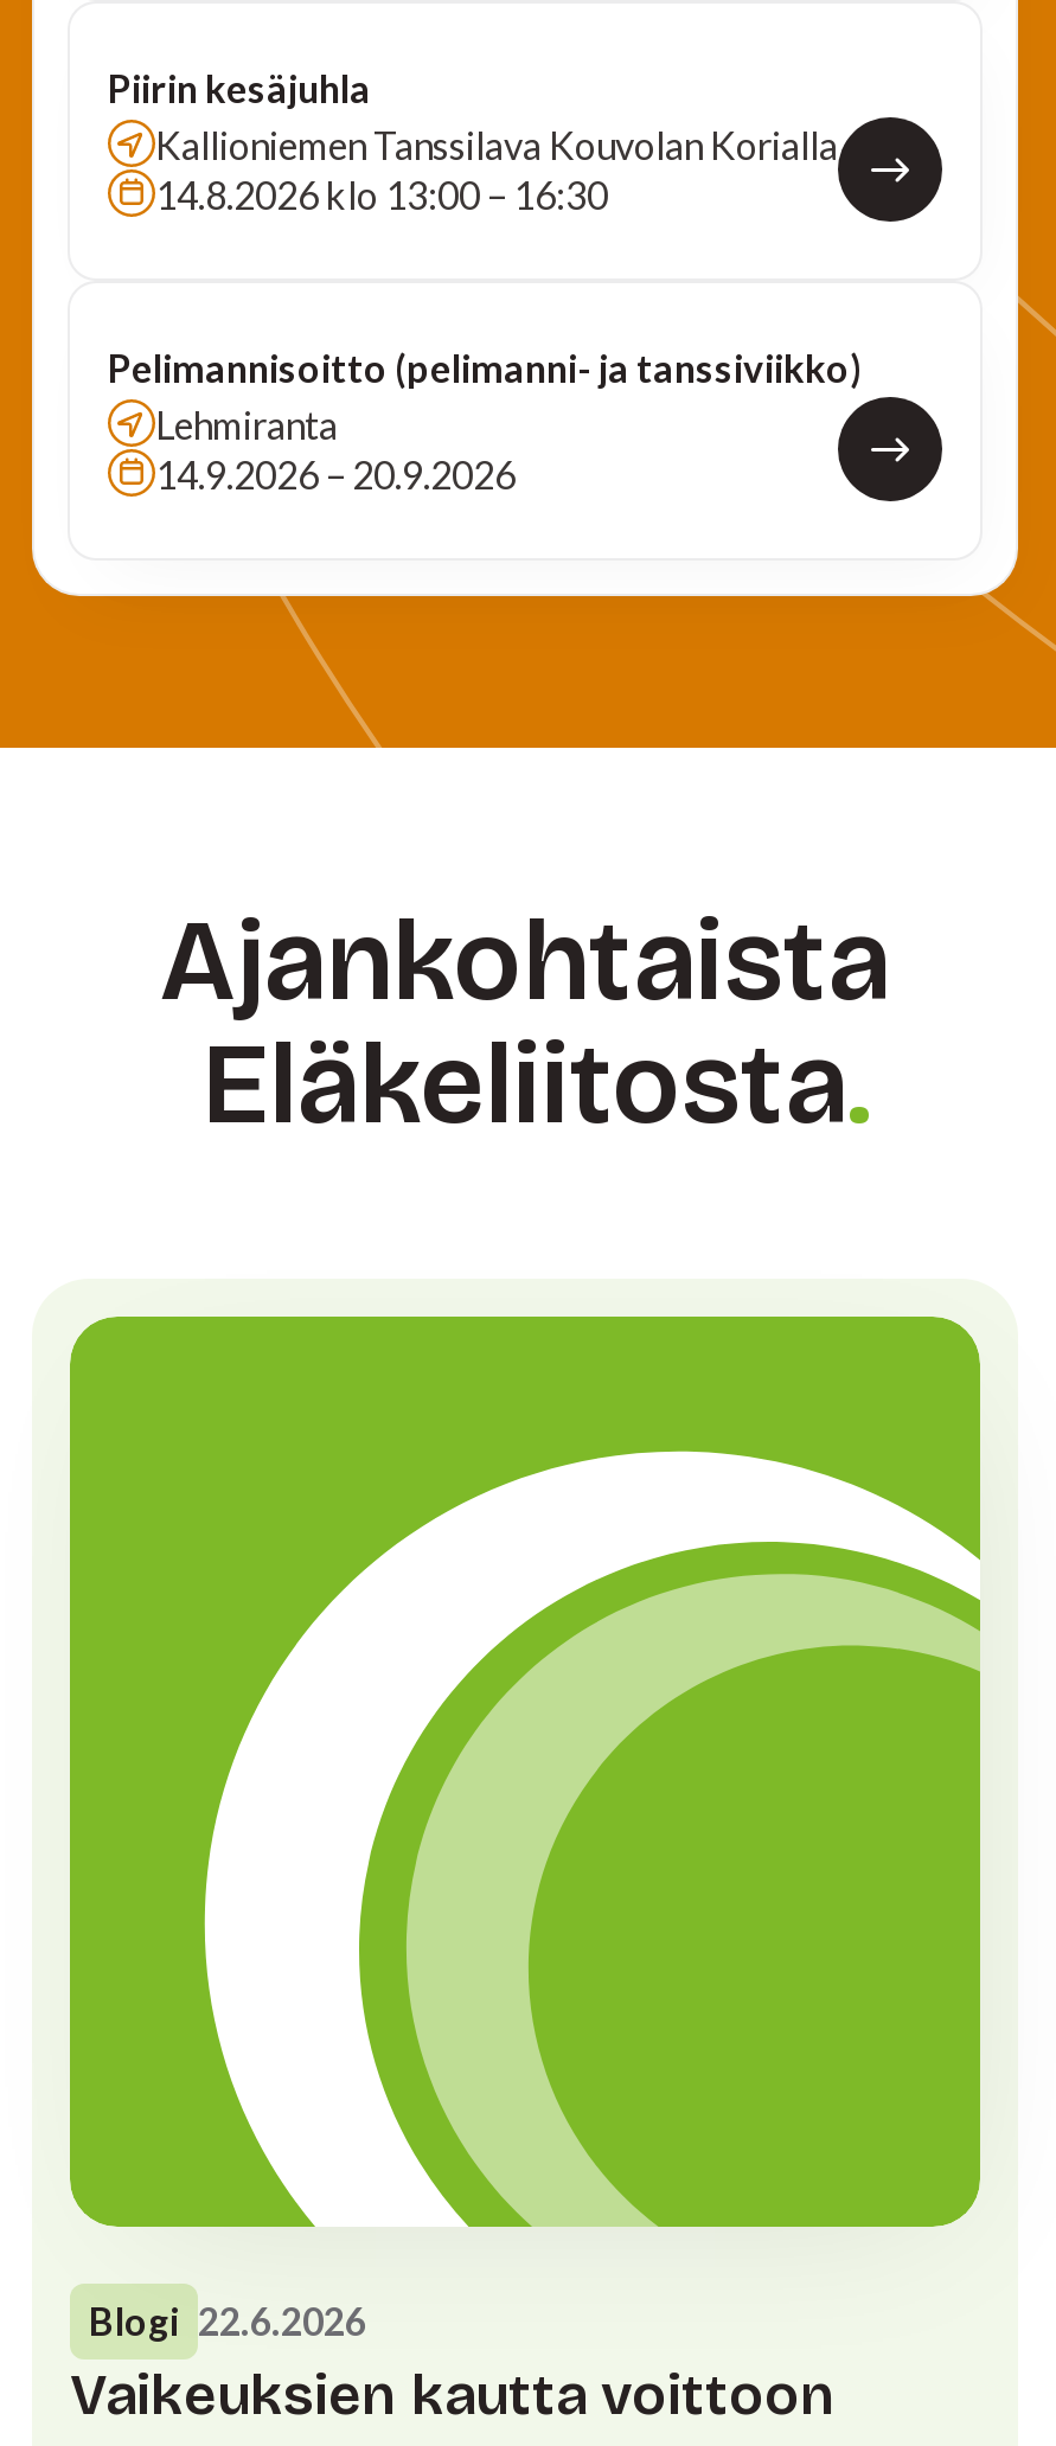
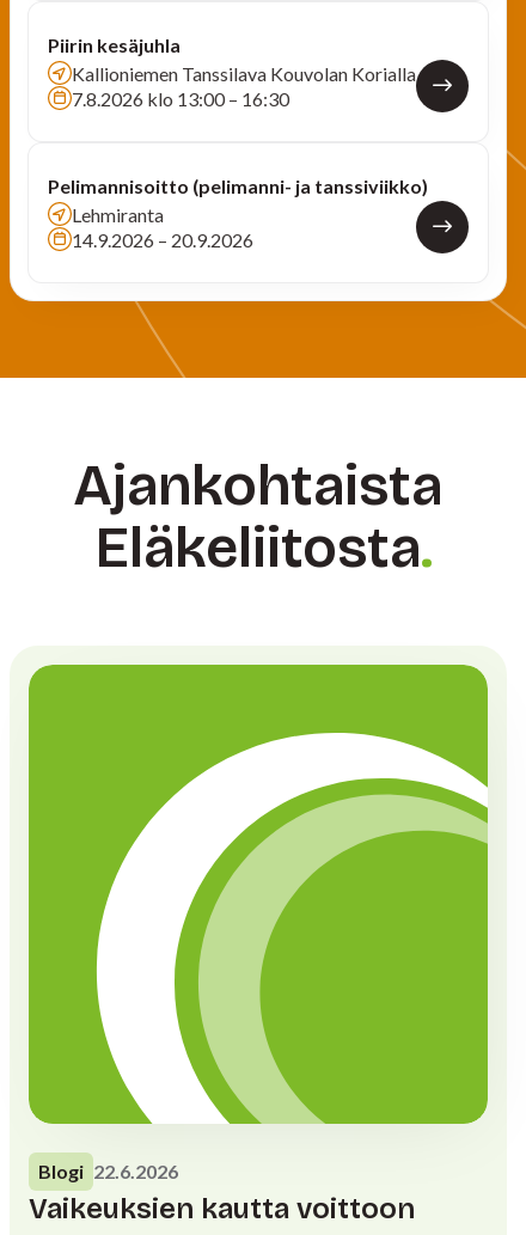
[155,172,608,217] 14.8.2026 klo 13:00 – 16:30 -> [72,87,289,110] 7.8.2026 klo 13:00 – 16:30

